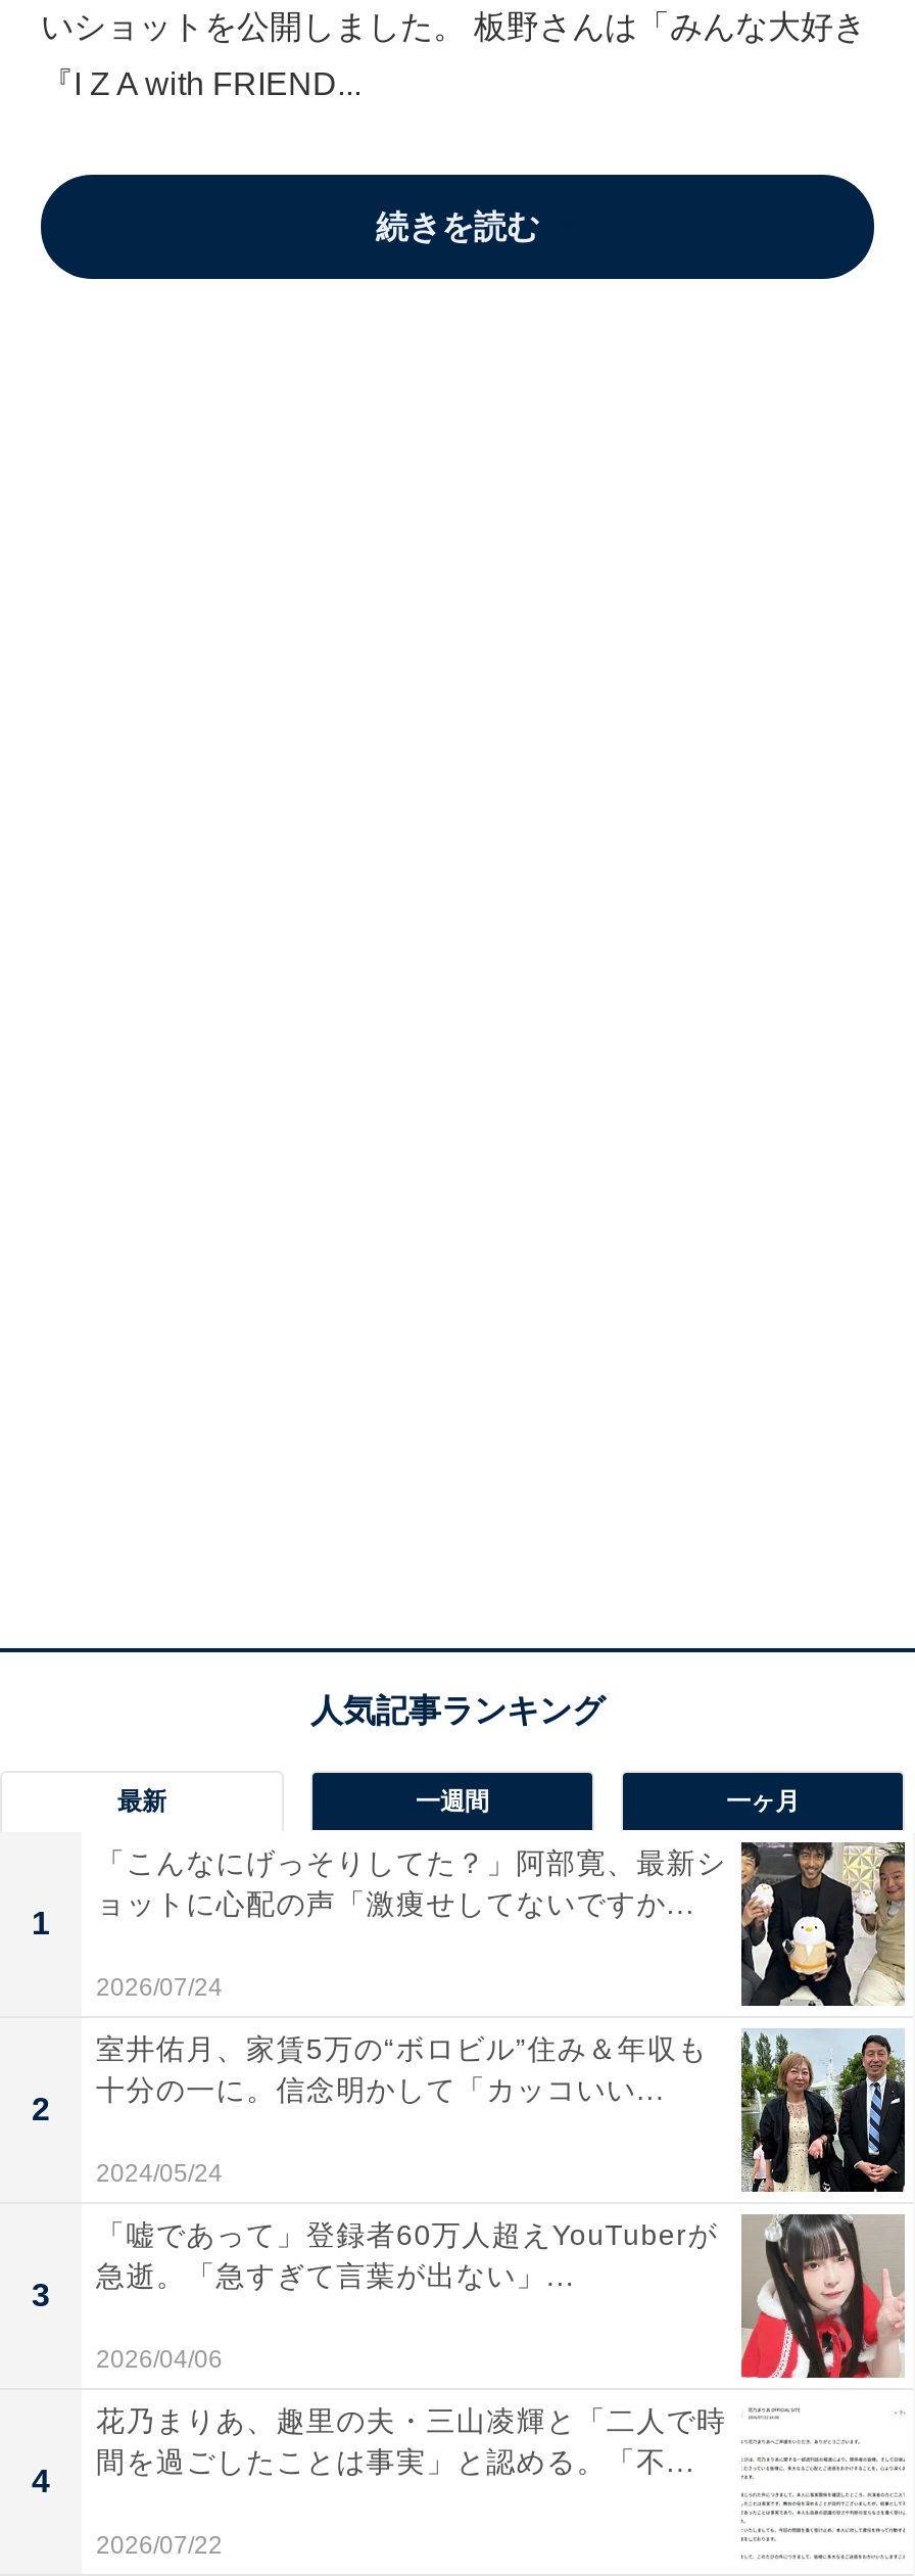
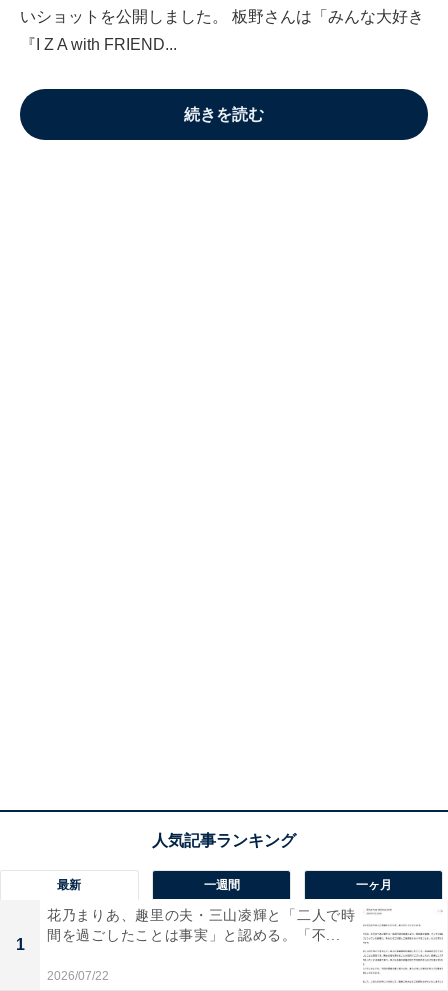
[96,1840,907,2008] [image] | 「こんなにげっそりしてた？」阿部寛、最新シ | ョットに心配の声「激痩せしてないですか... | 2026/07/24 -> none
[96,2028,907,2194] [image] | 室井佑月、家賃5万の“ボロビル”住み＆年収も | 十分の一に。信念明かして「カッコいい... | 2024/05/24 -> none
[32,2092,50,2126] 2 -> none
[96,2212,905,2380] [image] | 「嘘であって」登録者60万人超えYouTuberが | 急逝。「急すぎて言葉が出ない」... | 2026/04/06 -> none
[32,2278,50,2312] 3 -> none
[32,2464,50,2498] 4 -> none

